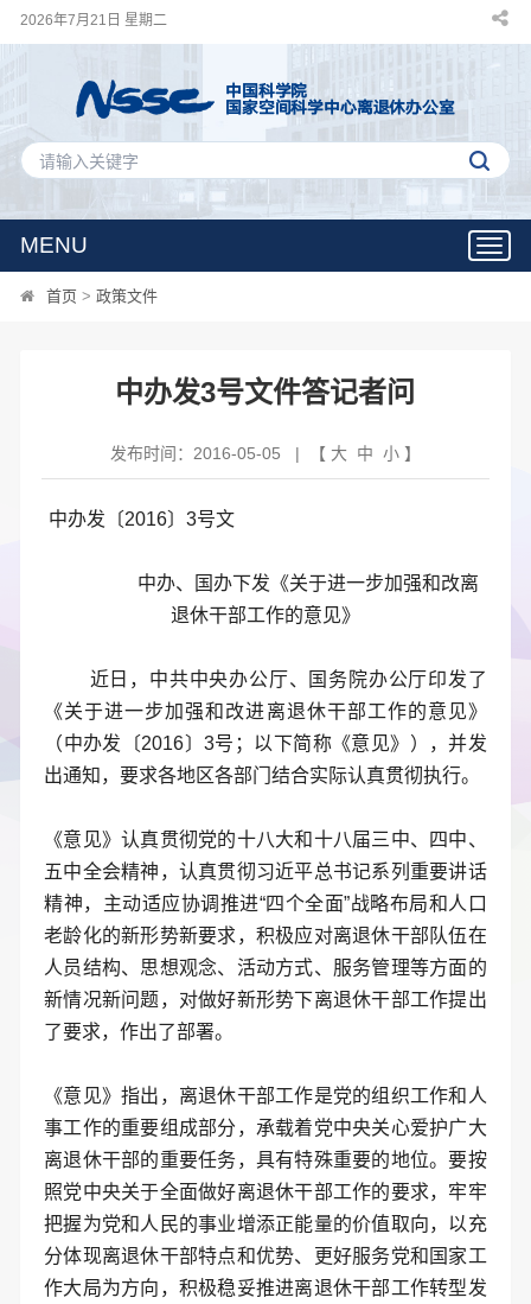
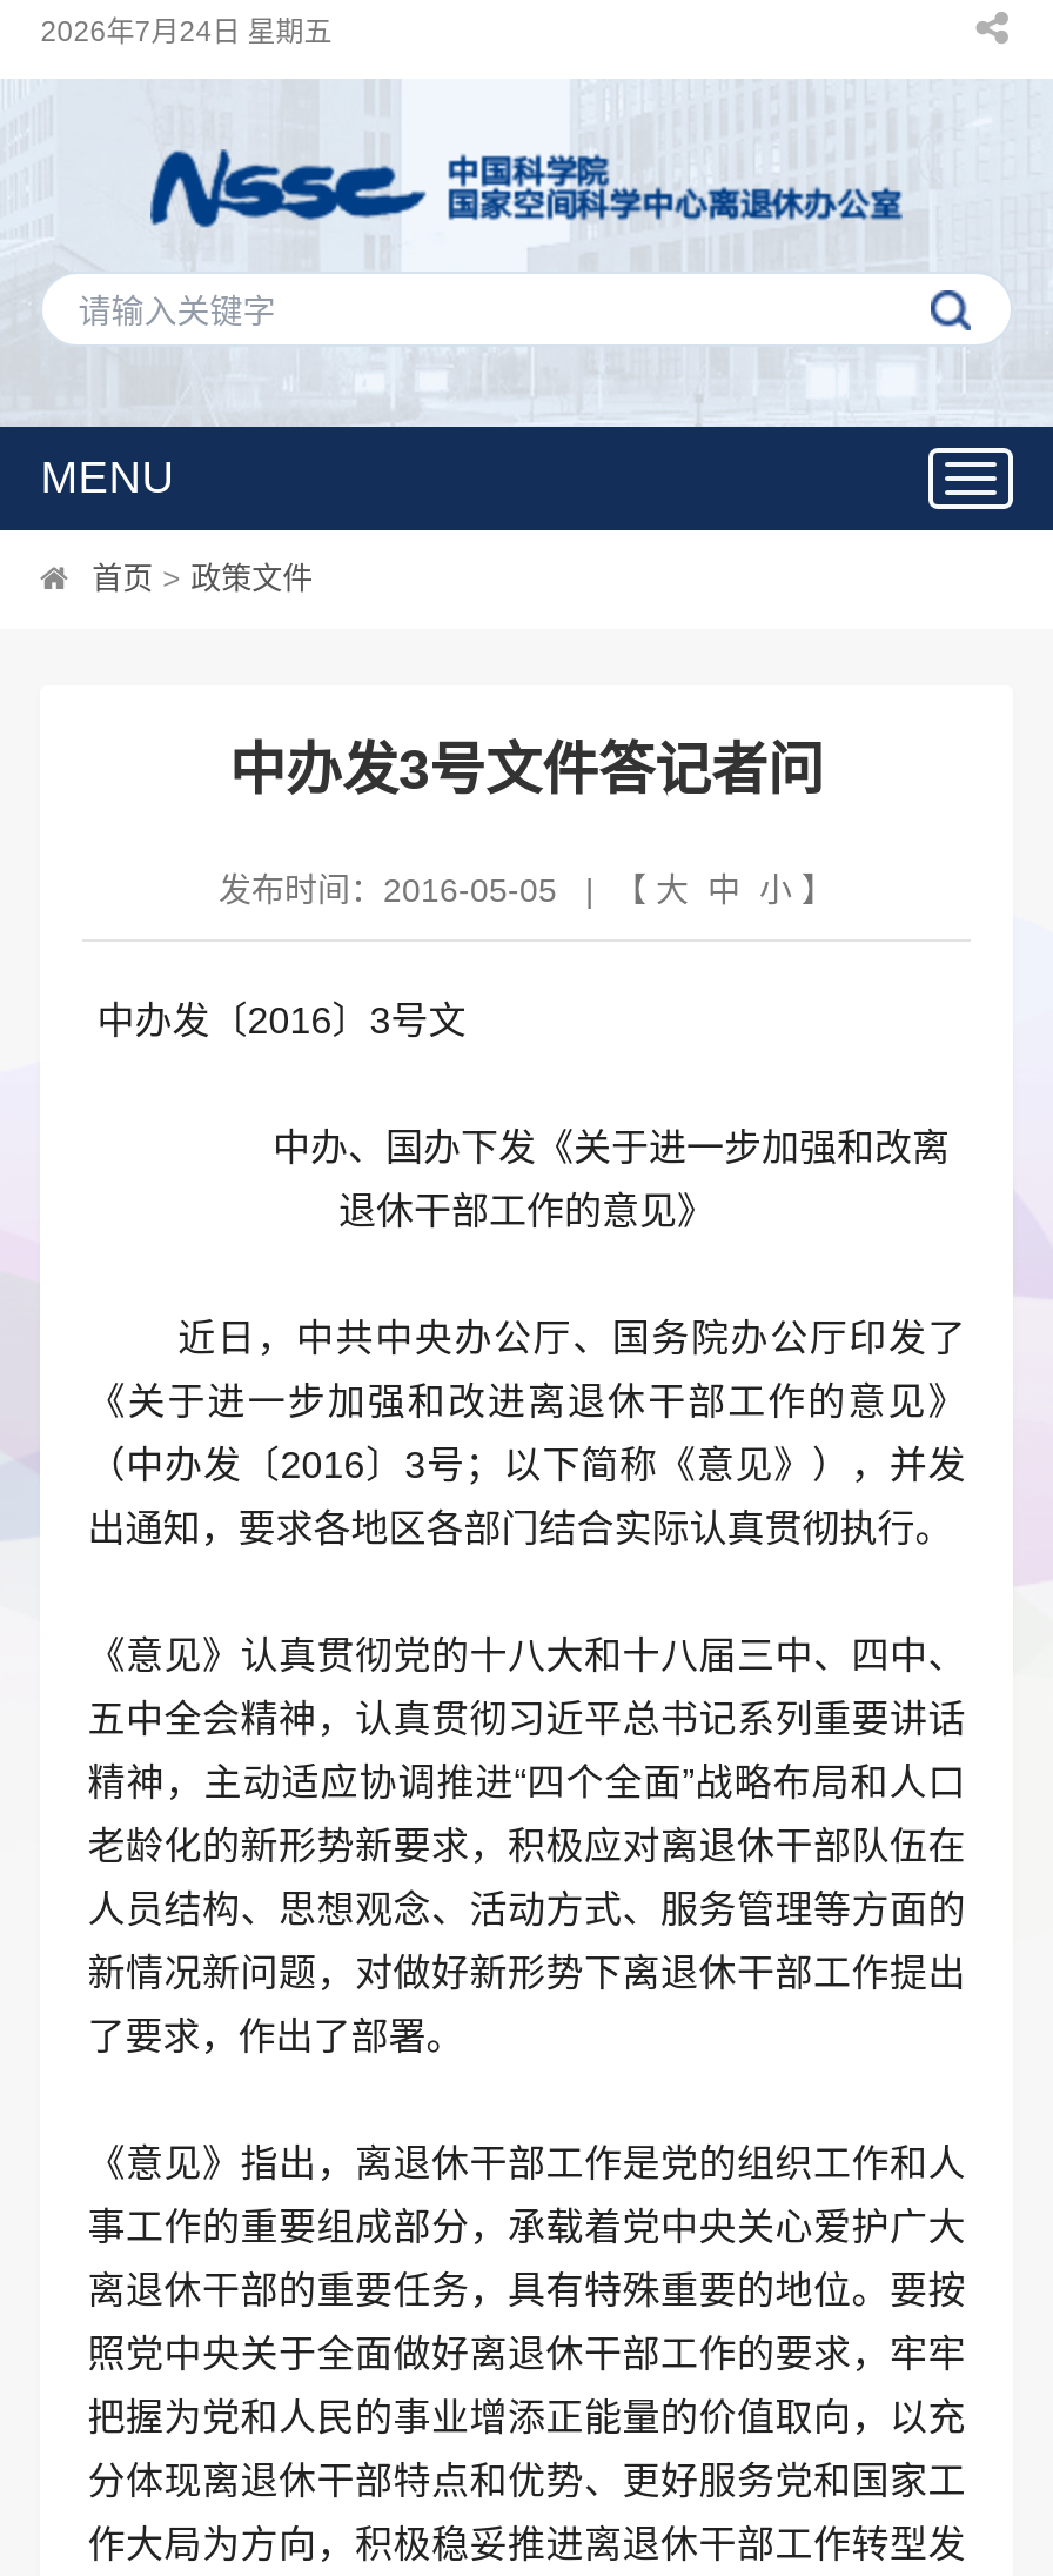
[20,12,167,28] 2026年7月21日 星期二 -> [40,15,332,48] 2026年7月24日 星期五

